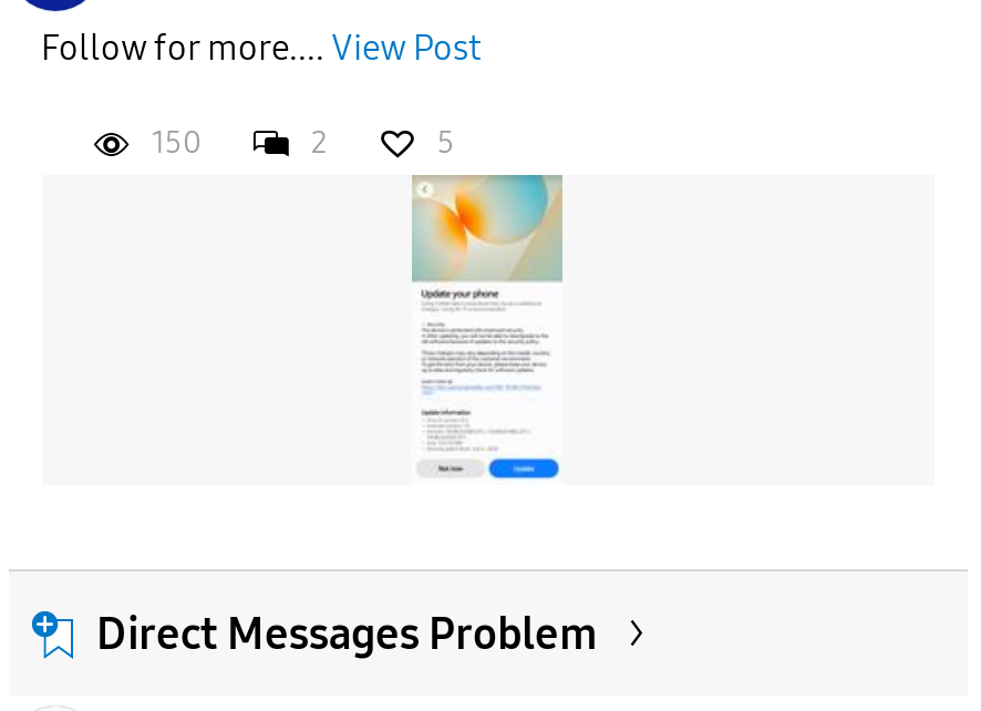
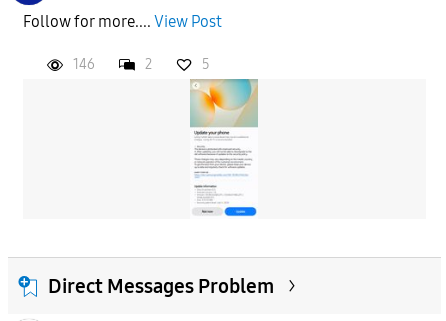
[152,124,200,162] 150 -> [72,56,94,73] 146

